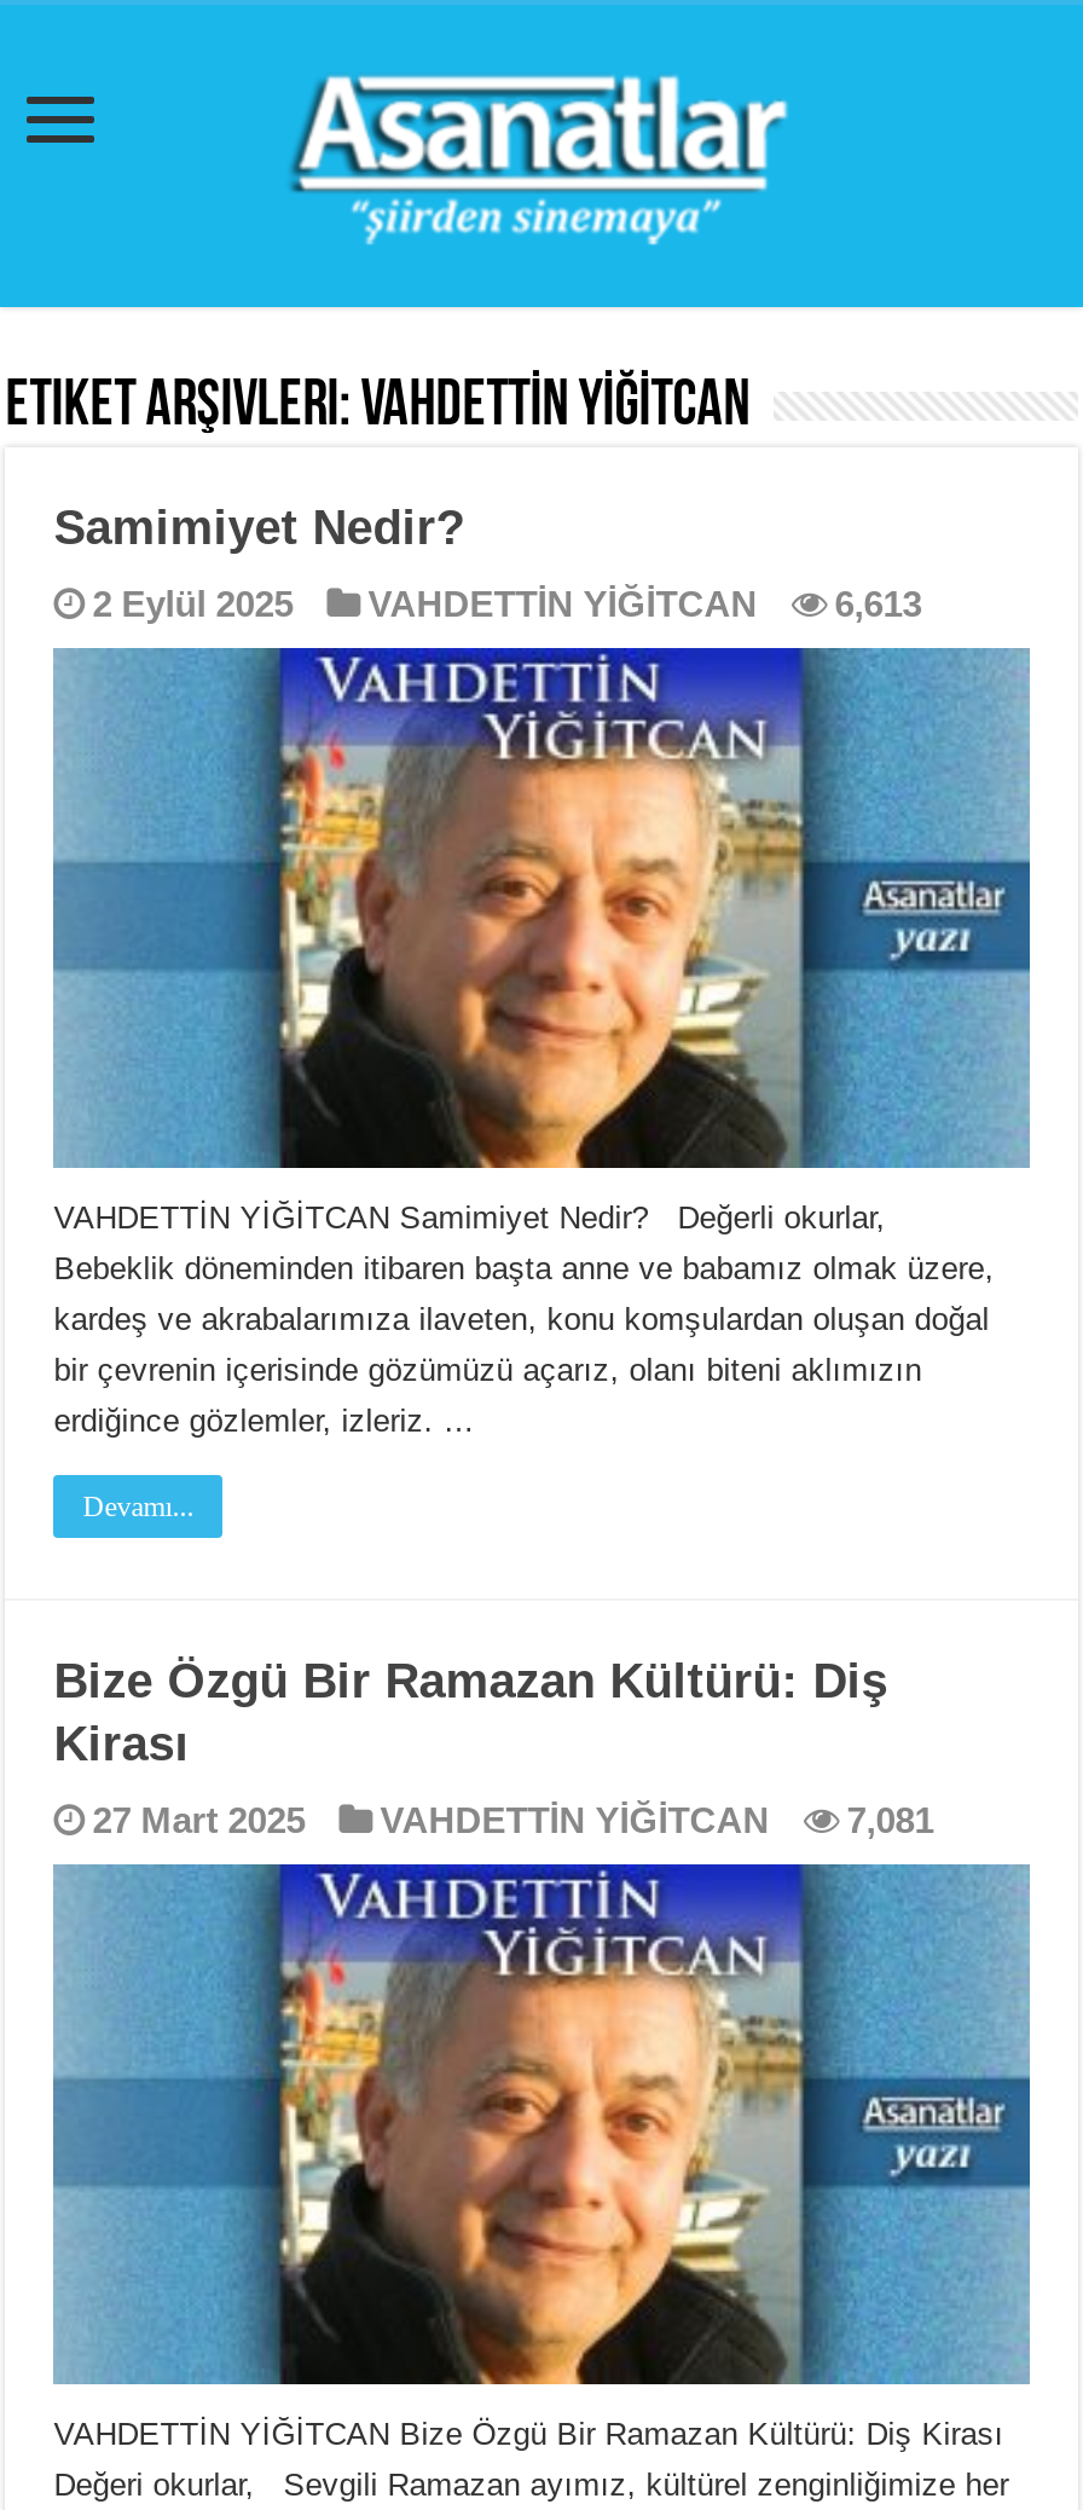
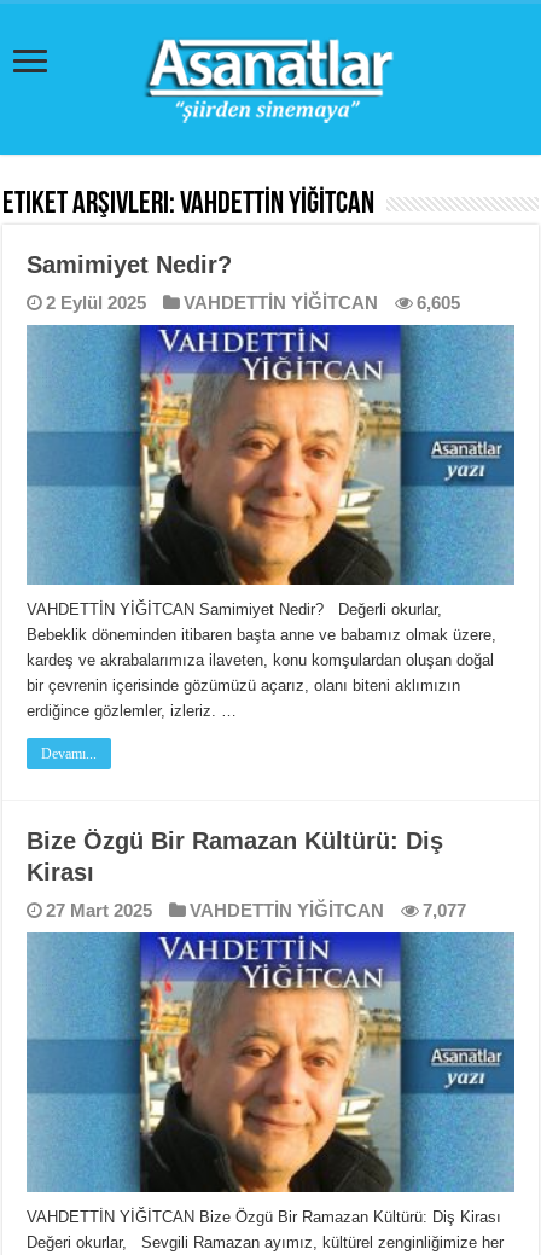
[92,583,922,624] 2 Eylül 2025 VAHDETTİN YİĞİTCAN 6,613 -> [46,292,460,313] 2 Eylül 2025 VAHDETTİN YİĞİTCAN 6,605
[92,1799,934,1840] 27 Mart 2025 VAHDETTİN YİĞİTCAN 7,081 -> [46,900,466,920] 27 Mart 2025 VAHDETTİN YİĞİTCAN 7,077

